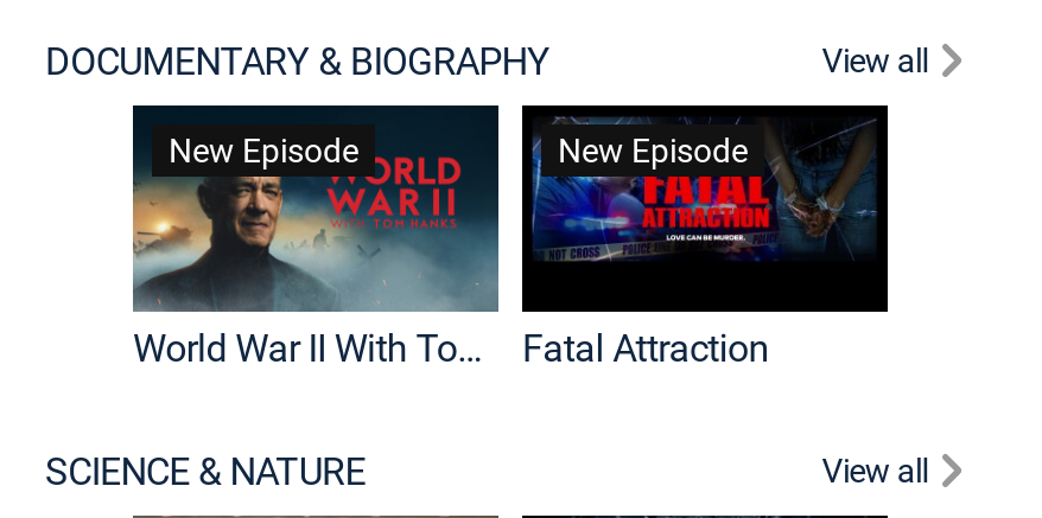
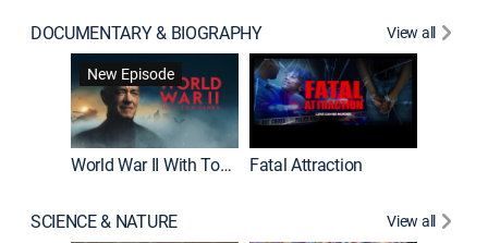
[558,128,748,173] New Episode -> none

